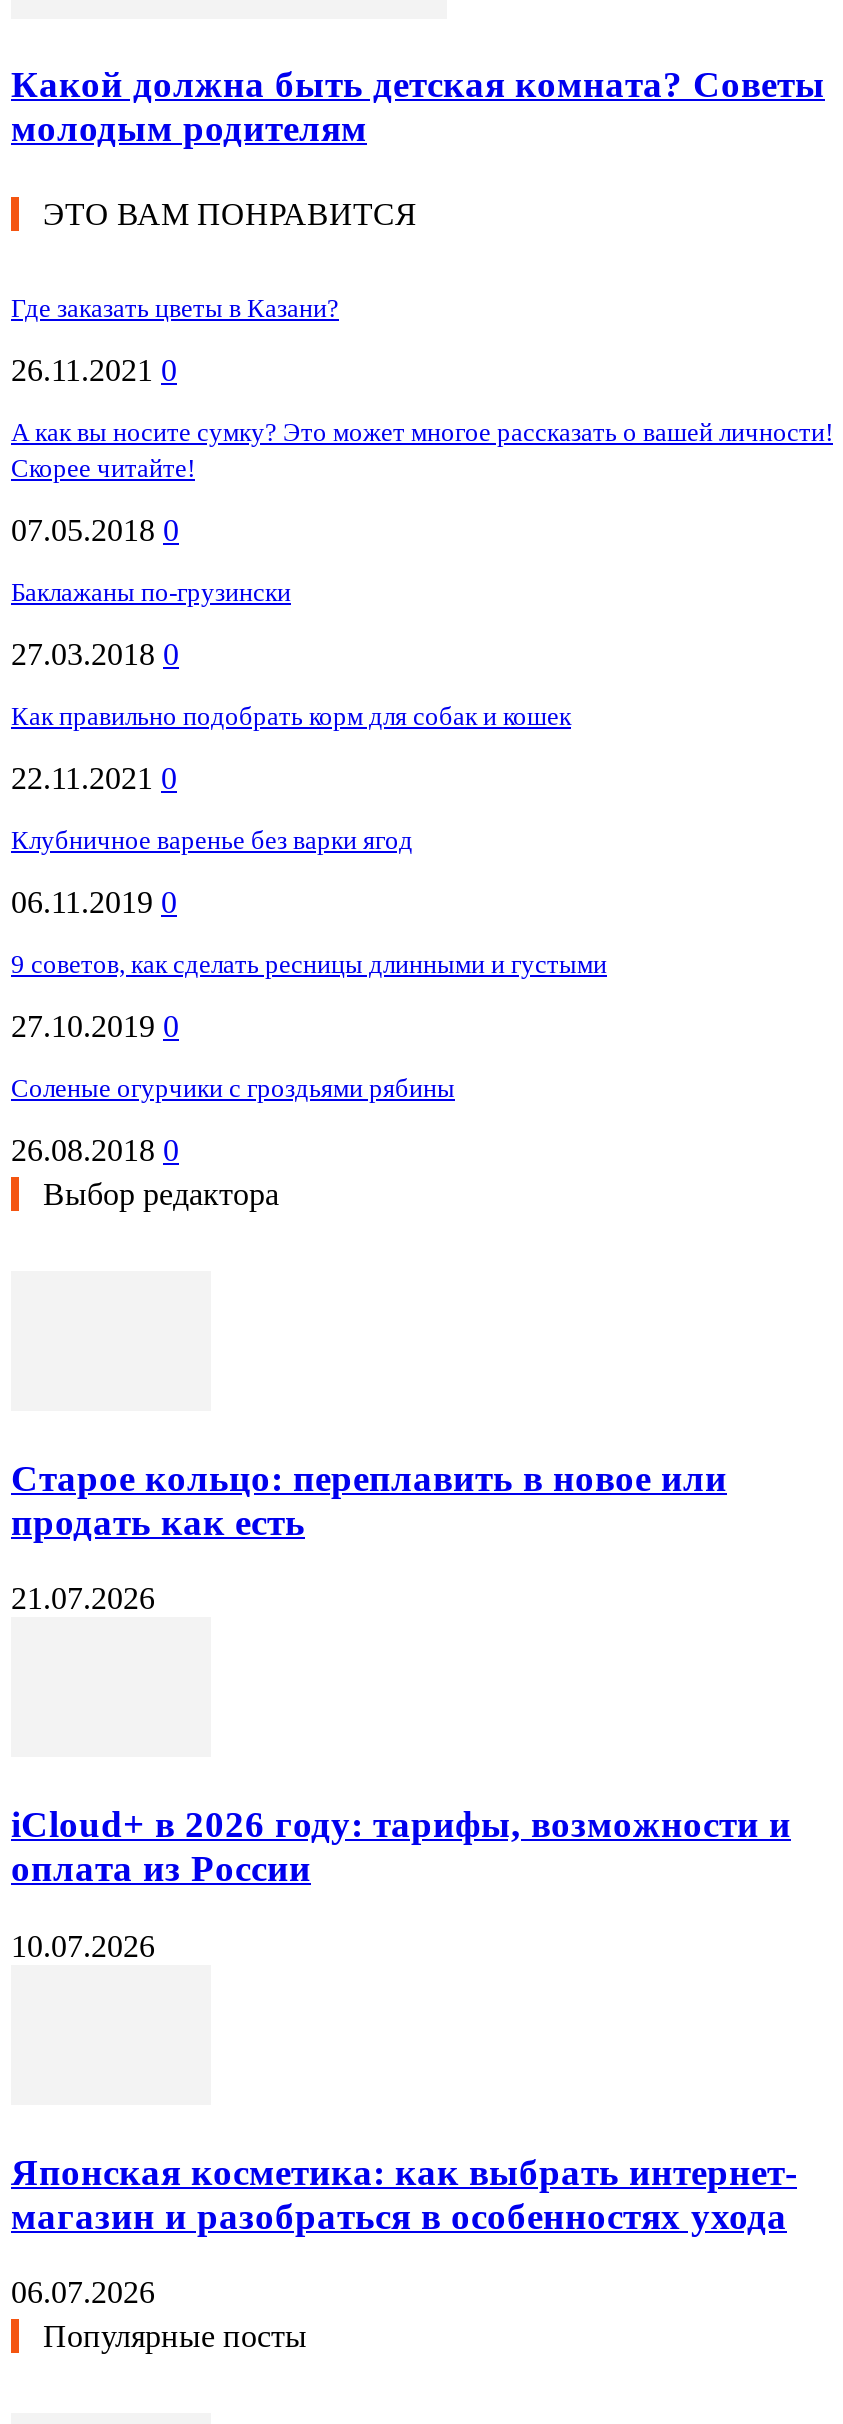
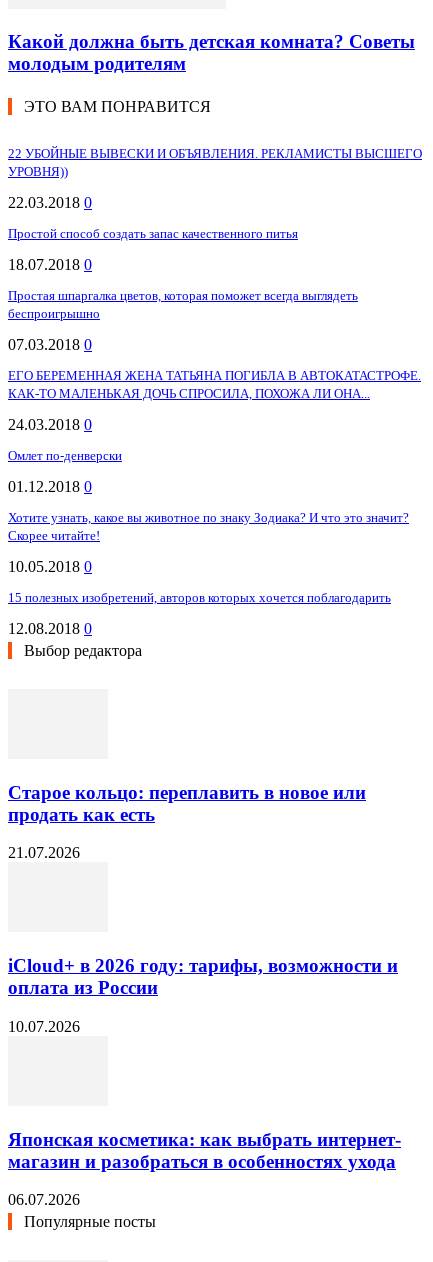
[11,293,833,447] Где заказать цветы в Казани? | 26.11.2021 0 | А как вы носите сумку? Это может многое рассказать о вашей личности! -> [8,146,422,525] 22 УБОЙНЫЕ ВЫВЕСКИ И ОБЪЯВЛЕНИЯ. РЕКЛАМИСТЫ ВЫСШЕГО | УРОВНЯ)) | 22.03.2018 0 | Простой способ создать запас качественного питья | 18.07.2018 0 | Простая шпаргалка цветов, которая поможет всегда выглядеть | беспроигрышно | 07.03.2018 0 | ЕГО БЕРЕМЕННАЯ ЖЕНА ТАТЬЯНА ПОГИБЛА В АВТОКАТАСТРОФЕ. | КАК-ТО МАЛЕНЬКАЯ ДОЧЬ СПРОСИЛА, ПОХОЖА ЛИ ОНА... | 24.03.2018 0 | Омлет по-денверски | 01.12.2018 0 | Хотите узнать, какое вы животное по знаку Зодиака? И что это значит?
moved [11,453,195,483] -> [8,528,100,543]: Скорее читайте!
[11,513,607,1167] 07.05.2018 0 | Баклажаны по-грузински | 27.03.2018 0 | Как правильно подобрать корм для собак и кошек | 22.11.2021 0 | Клубничное варенье без варки ягод | 06.11.2019 0 | 9 советов, как сделать ресницы длинными и густыми | 27.10.2019 0 | Соленые огурчики с гроздьями рябины | 26.08.2018 0 -> [8,558,391,637] 10.05.2018 0 | 15 полезных изобретений, авторов которых хочется поблагодарить | 12.08.2018 0

